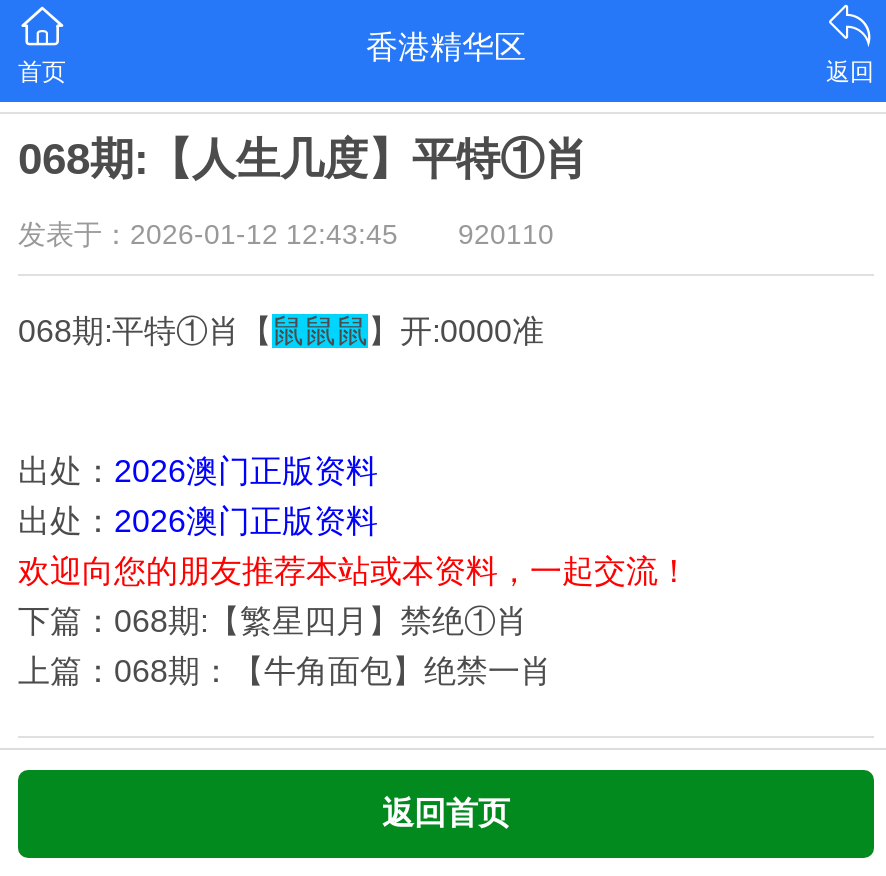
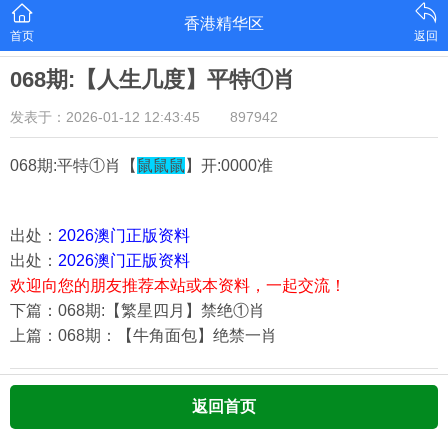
[18,218,554,250] 发表于：2026-01-12 12:43:45 920110 -> [10,109,278,125] 发表于：2026-01-12 12:43:45 897942

